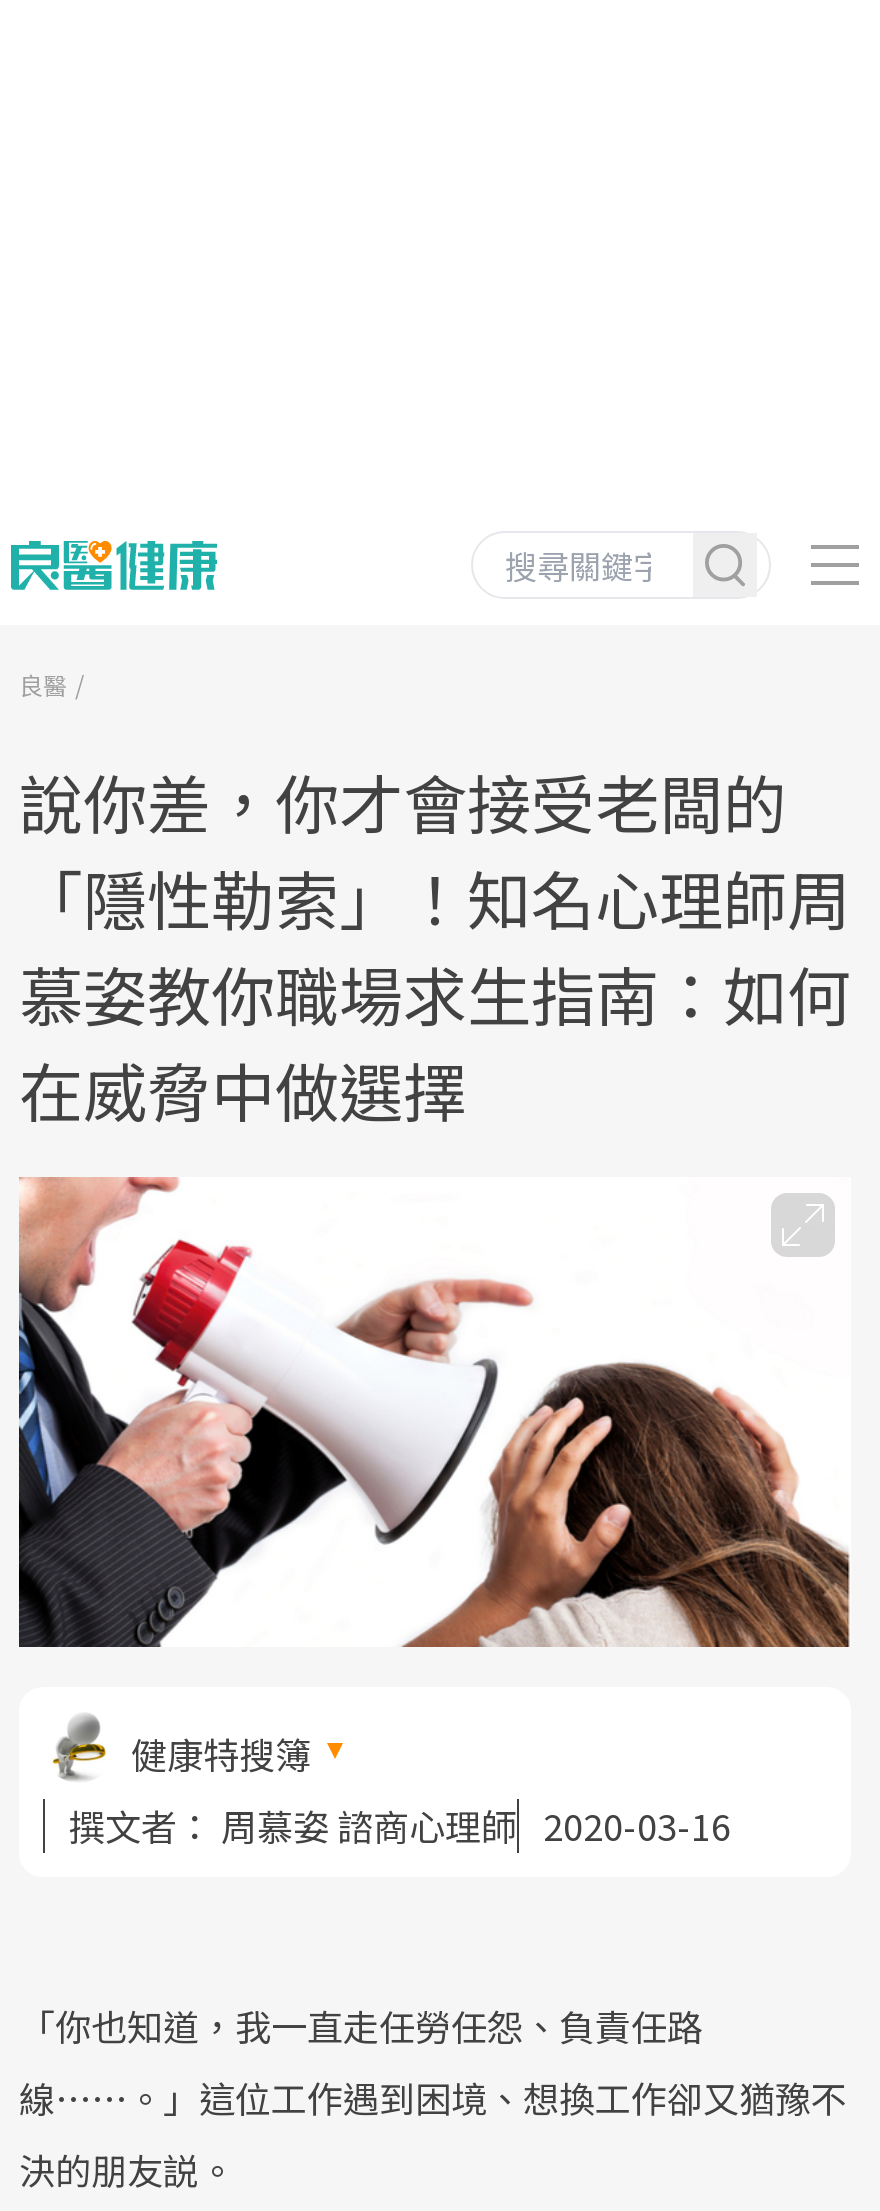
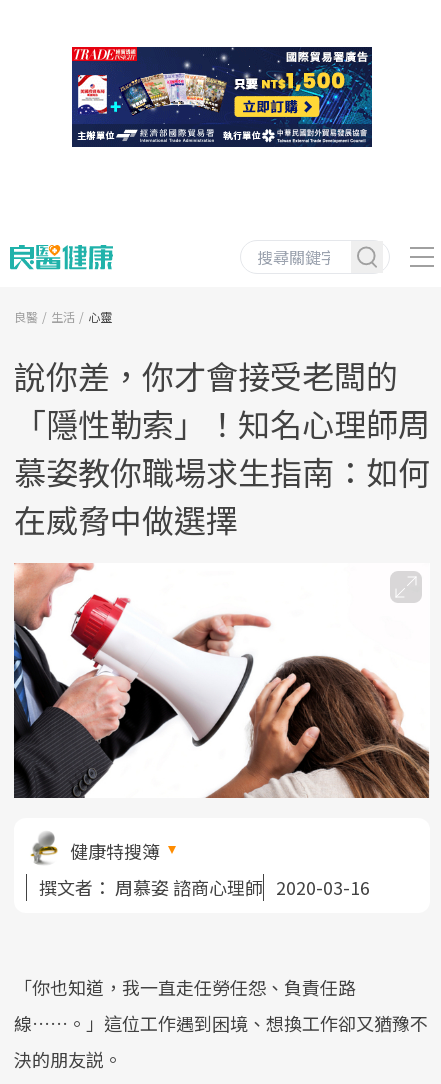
none -> [71,46,373,148] [image]
none -> [51,308,112,325] 生活 | 心靈

